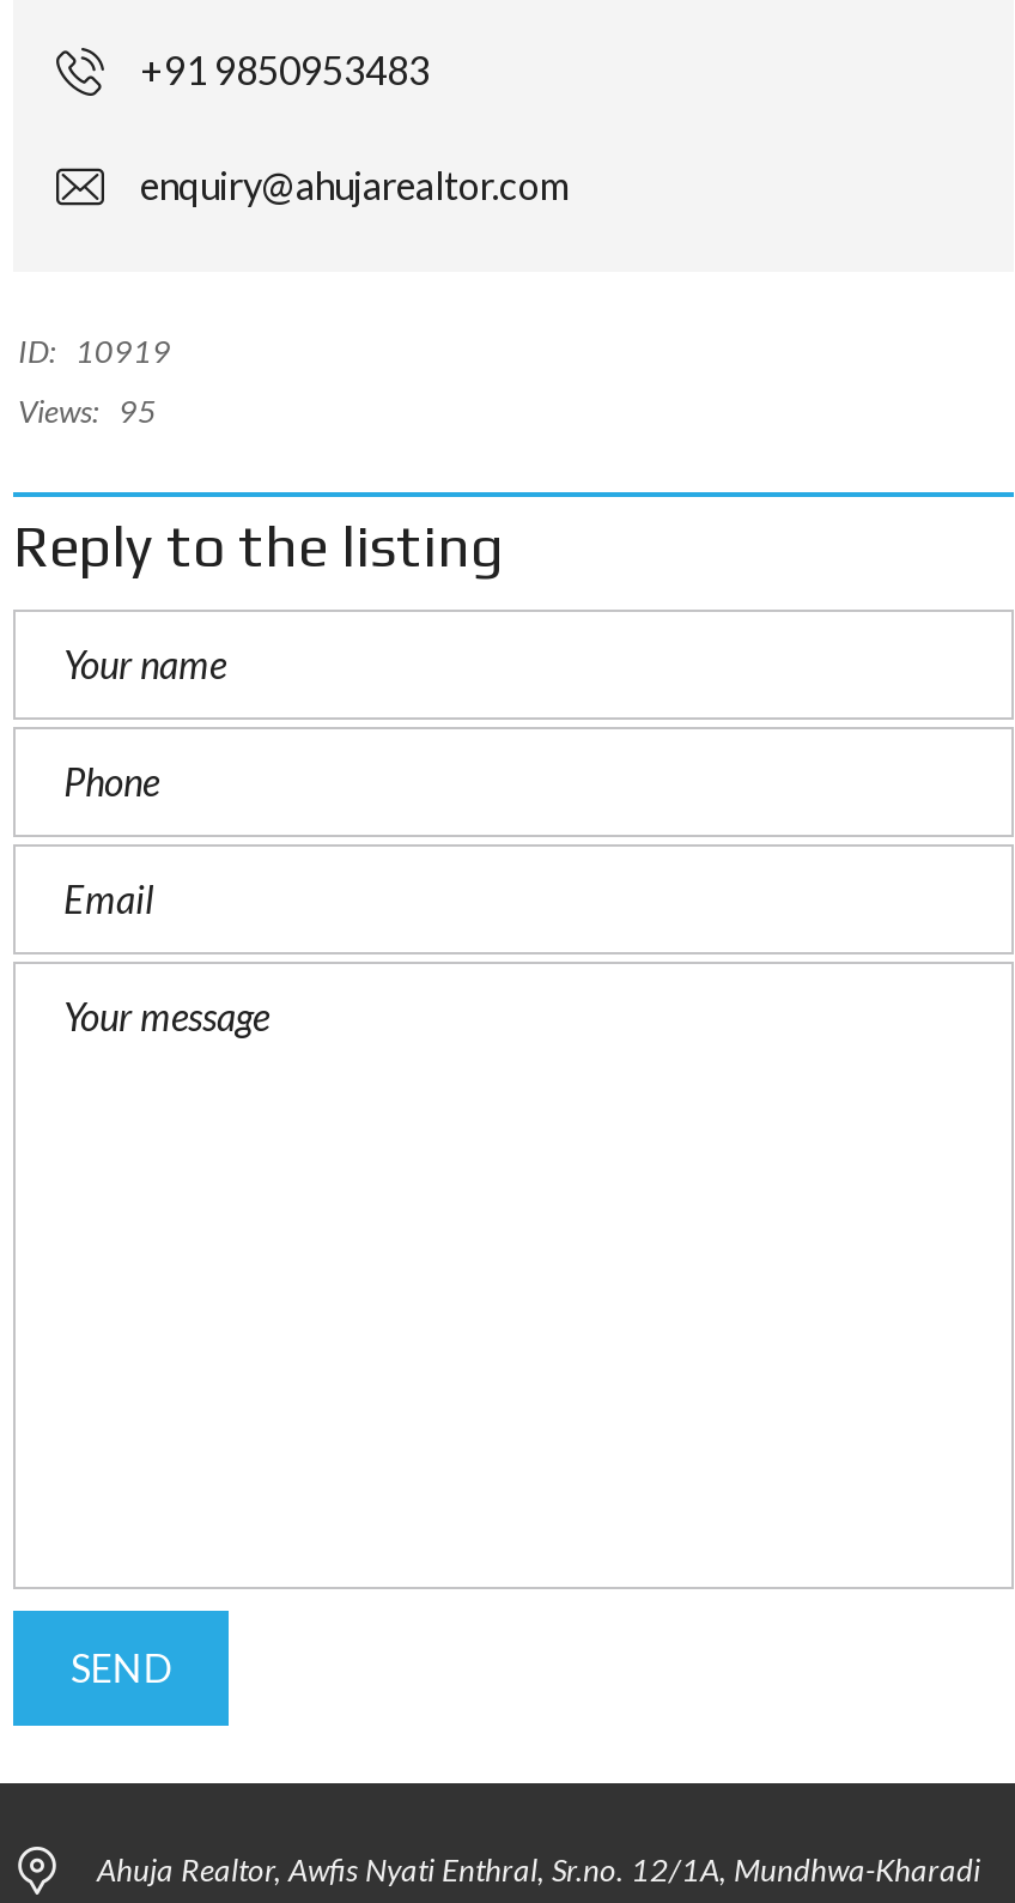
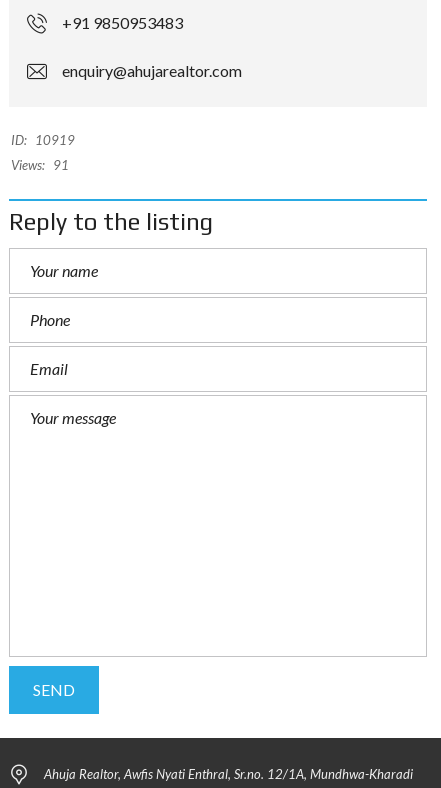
[18,392,157,430] Views: 95 -> [11,157,69,173] Views: 91

